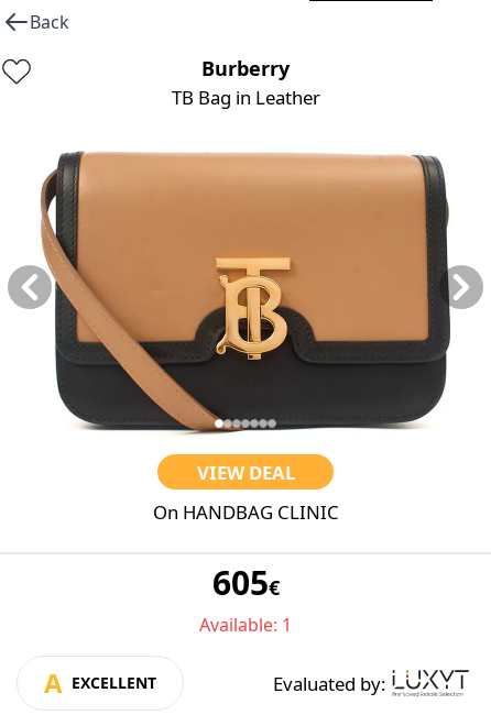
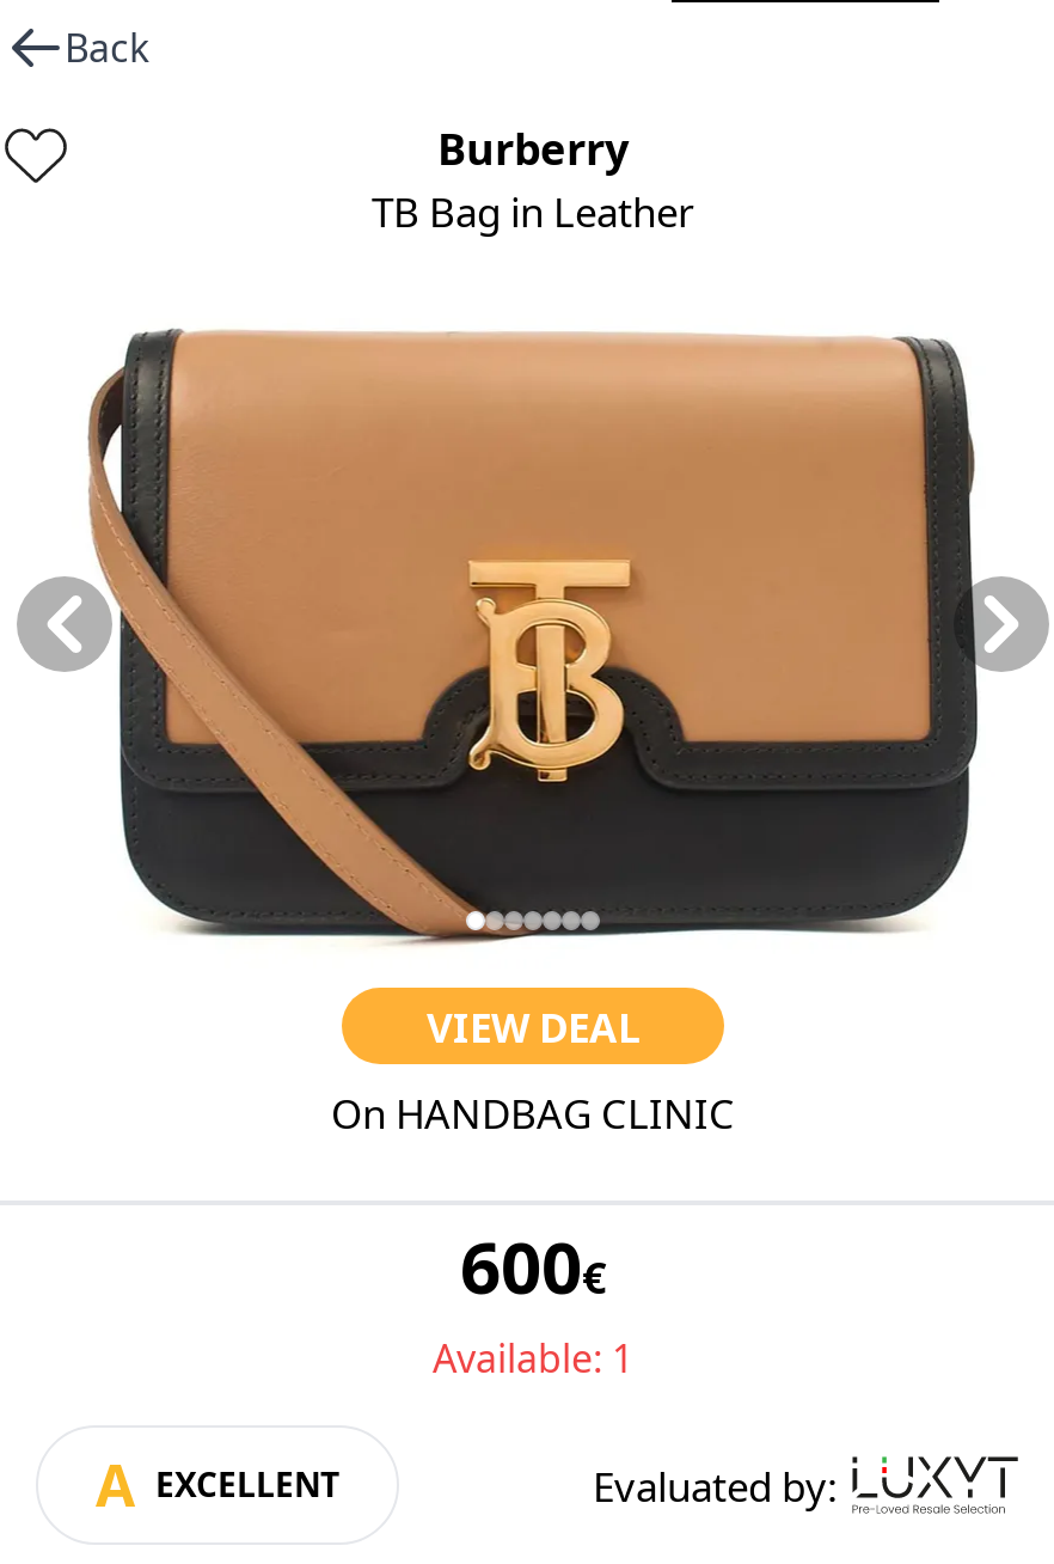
[212,560,279,605] 605€ -> [460,1217,606,1315] 600€

